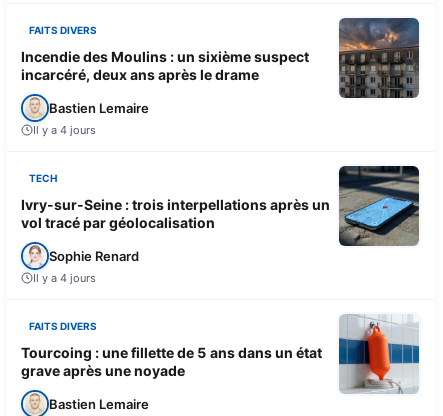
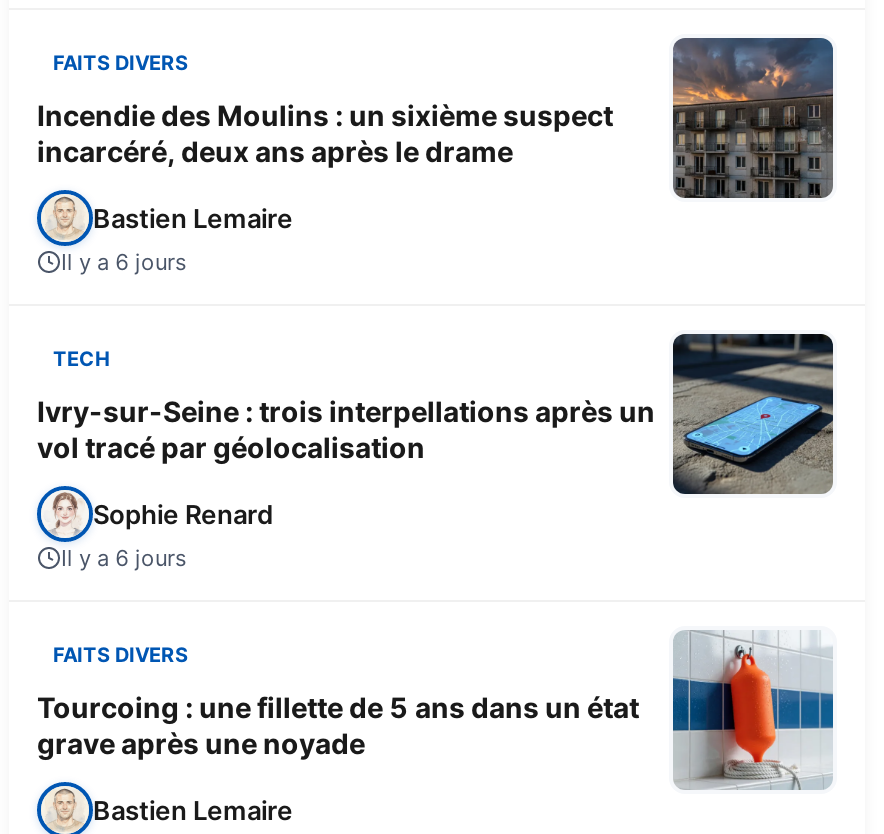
[33,123,96,137] Il y a 4 jours -> [61,247,187,275] Il y a 6 jours
[33,271,96,285] Il y a 4 jours -> [61,543,187,571] Il y a 6 jours

